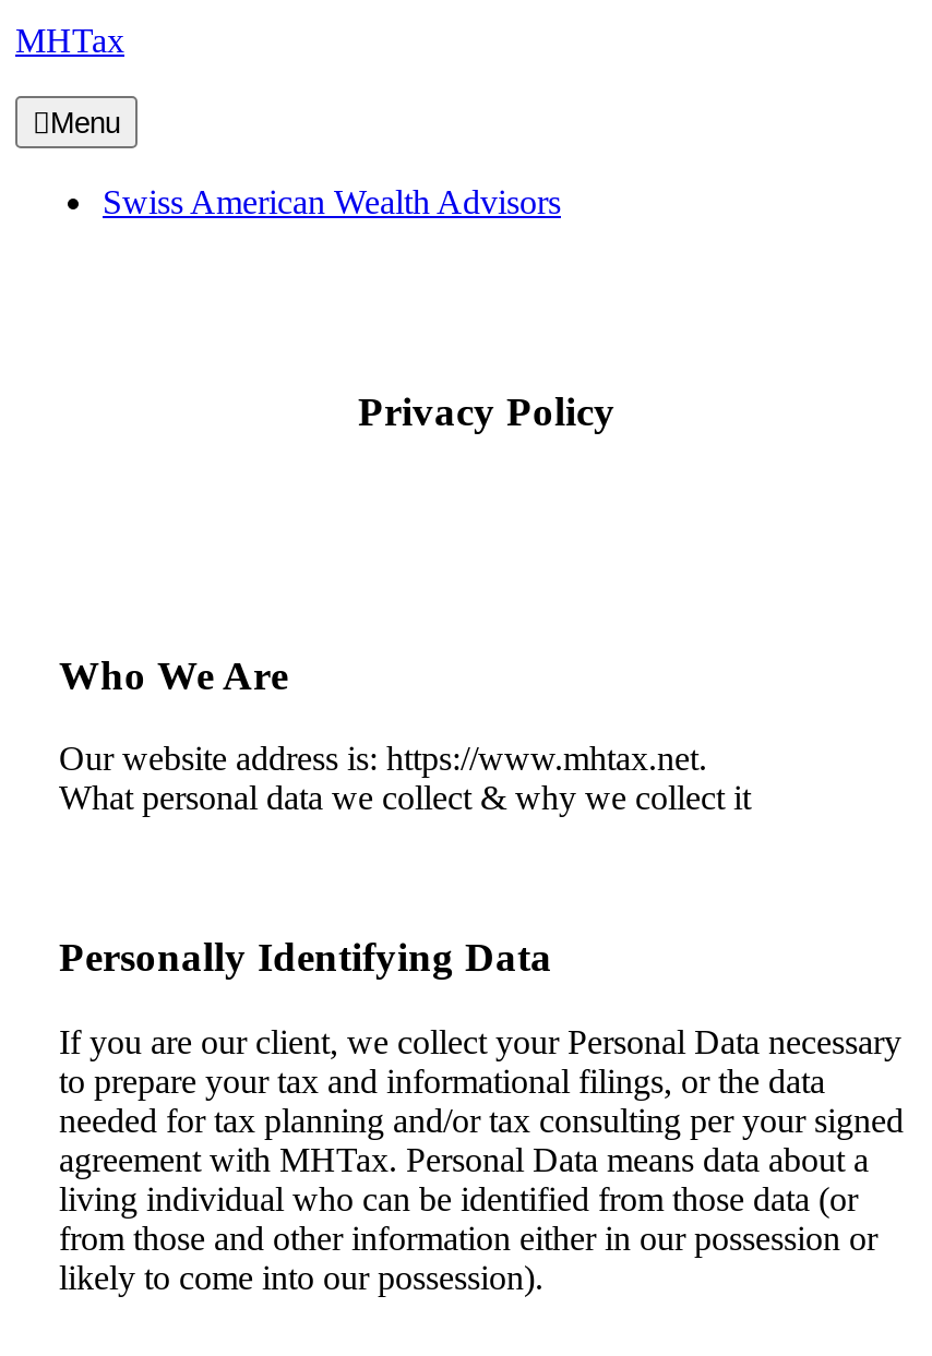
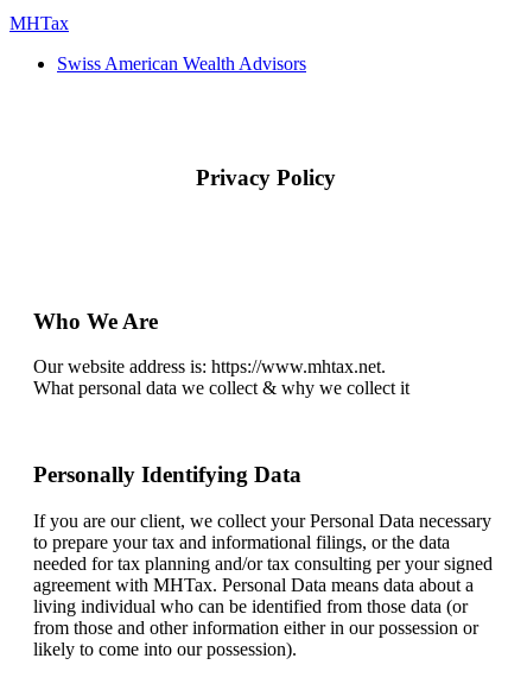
[50,107,120,140] Menu -> none

